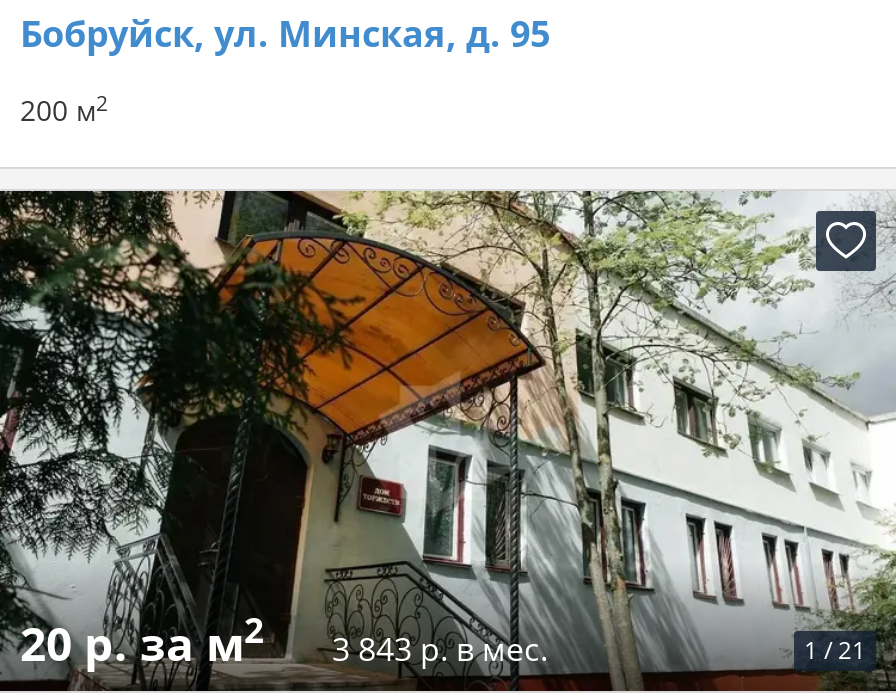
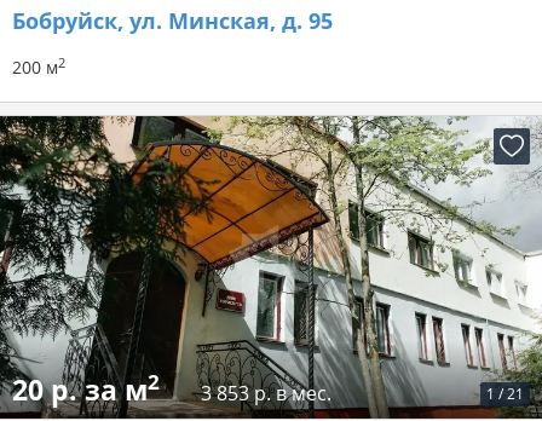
[20,608,548,675] 20 р. за м2 3 843 р. в мес. -> [12,368,331,409] 20 р. за м2 3 853 р. в мес.

